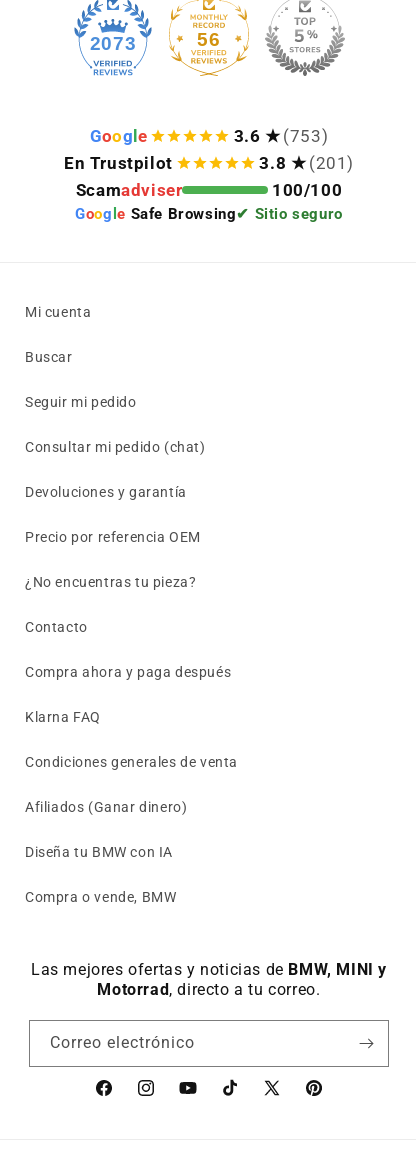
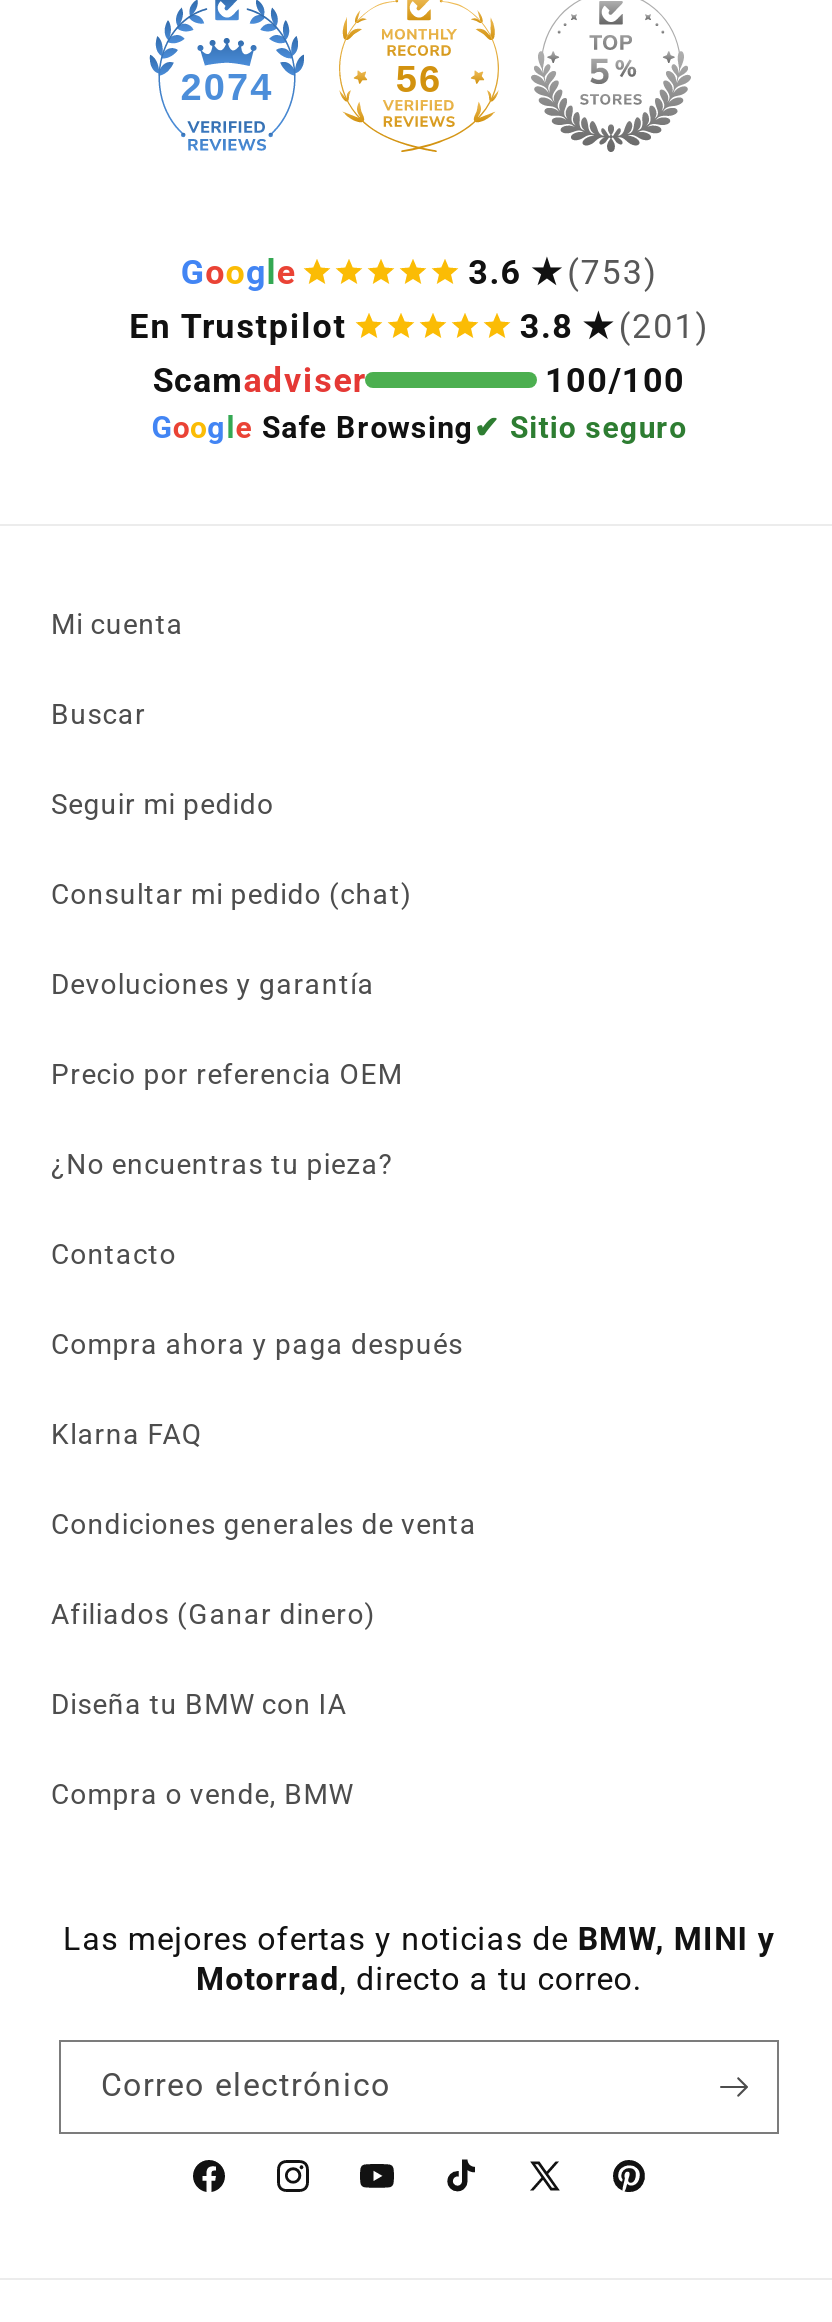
[90,33,136,54] 2073 -> [181,66,273,108] 2074

